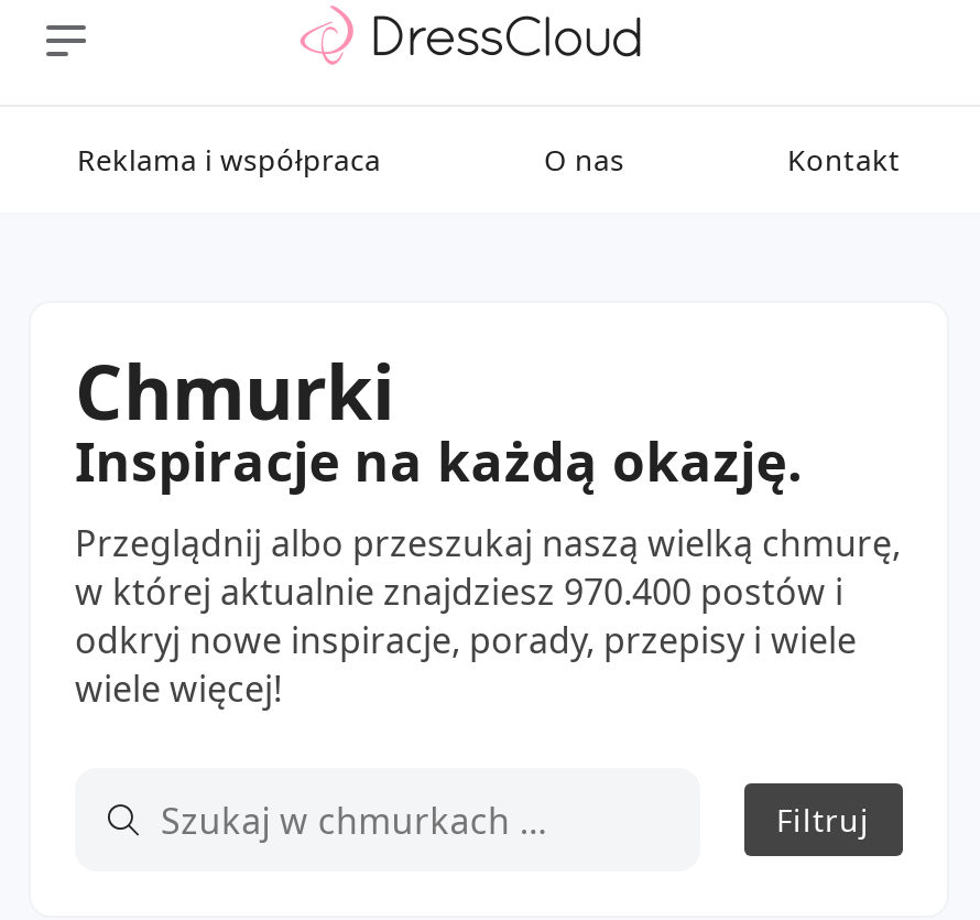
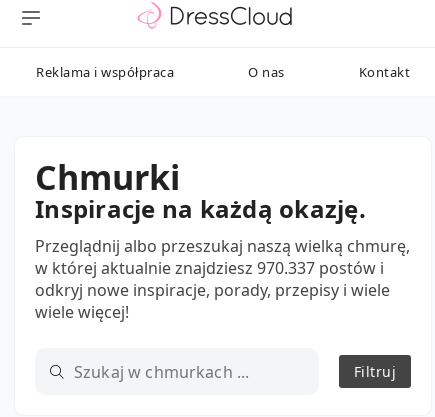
[75,567,843,616] w której aktualnie znajdziesz 970.400 postów i -> [35,257,384,279] w której aktualnie znajdziesz 970.337 postów i

